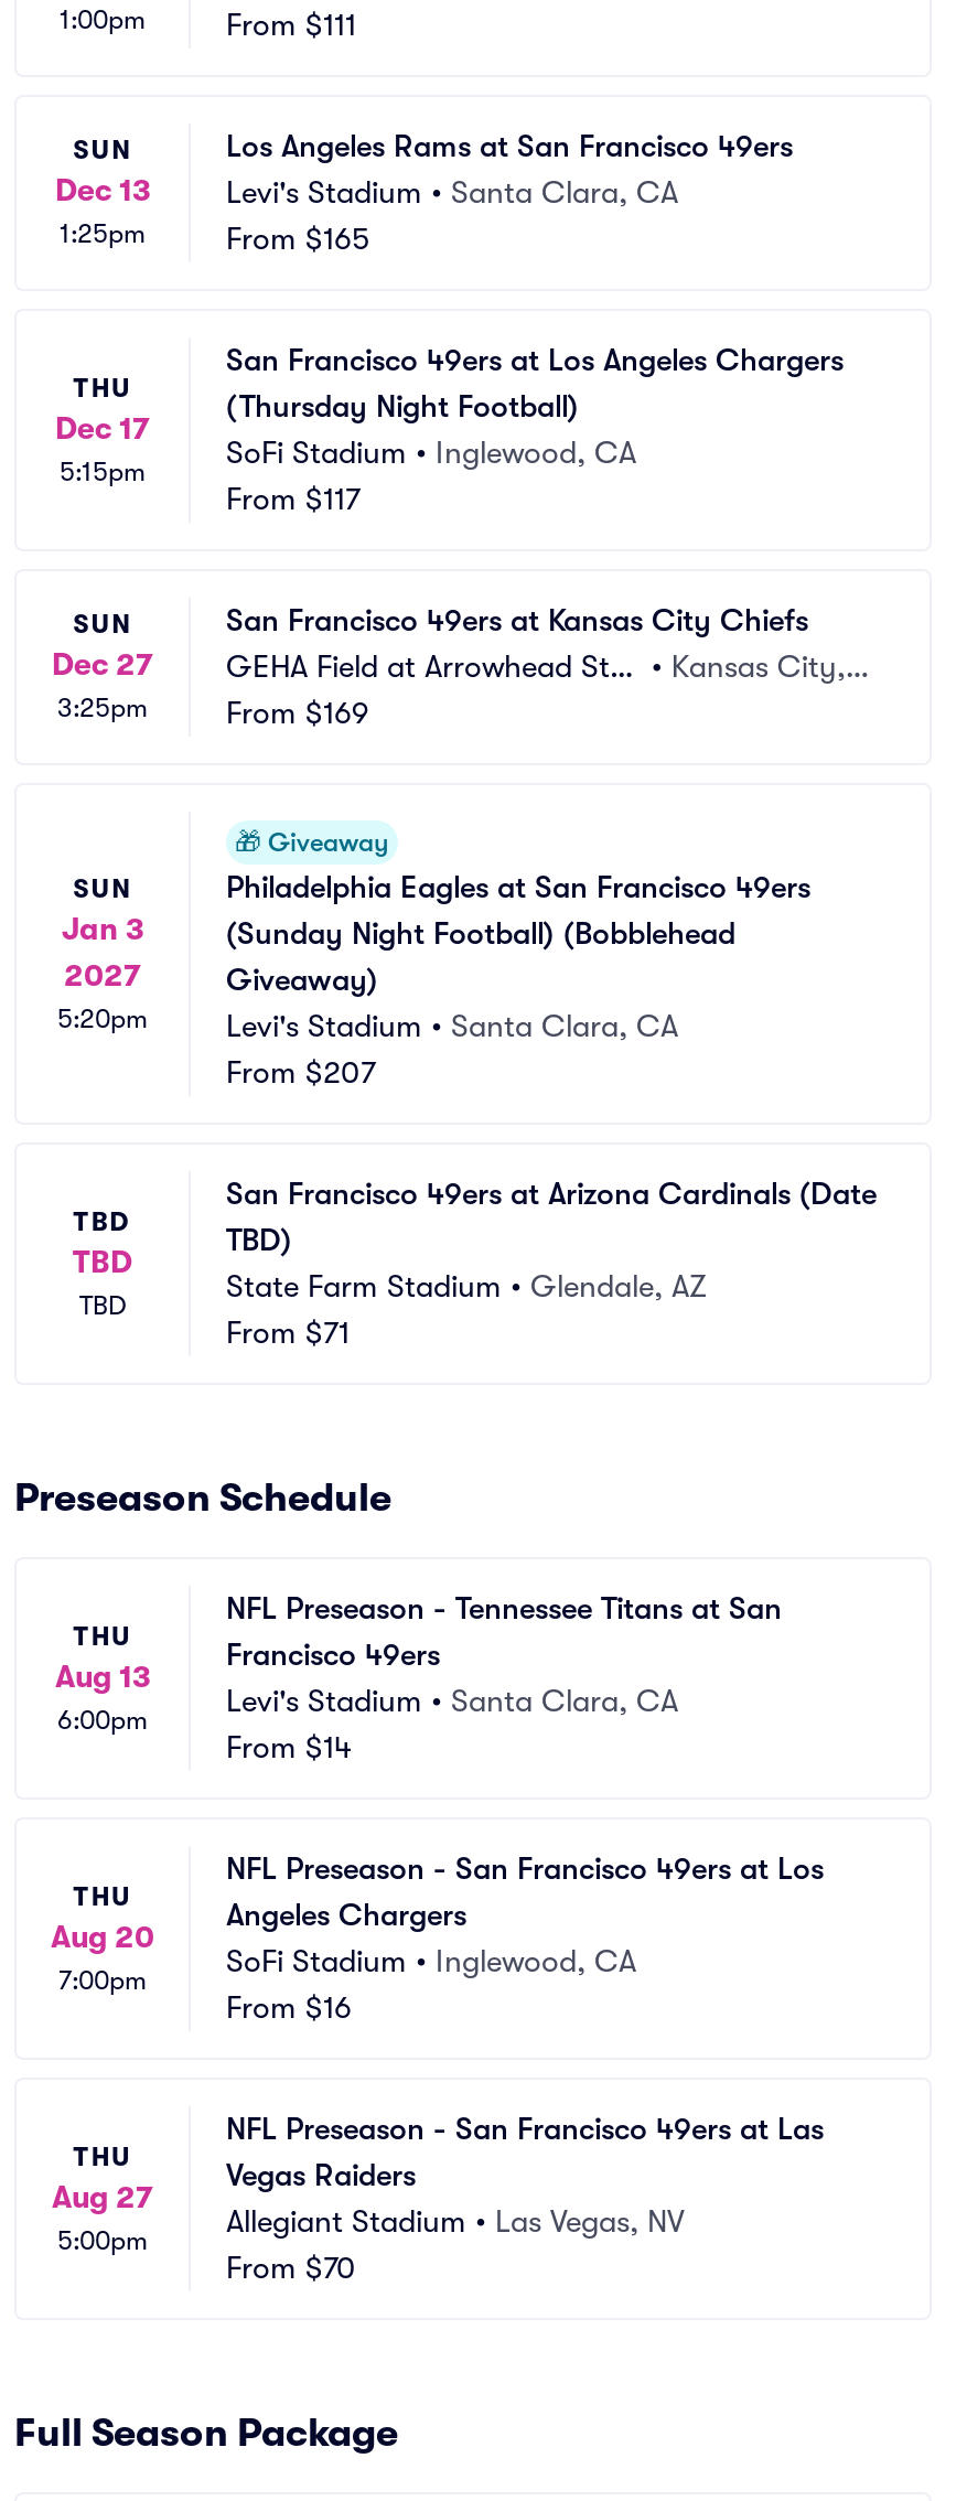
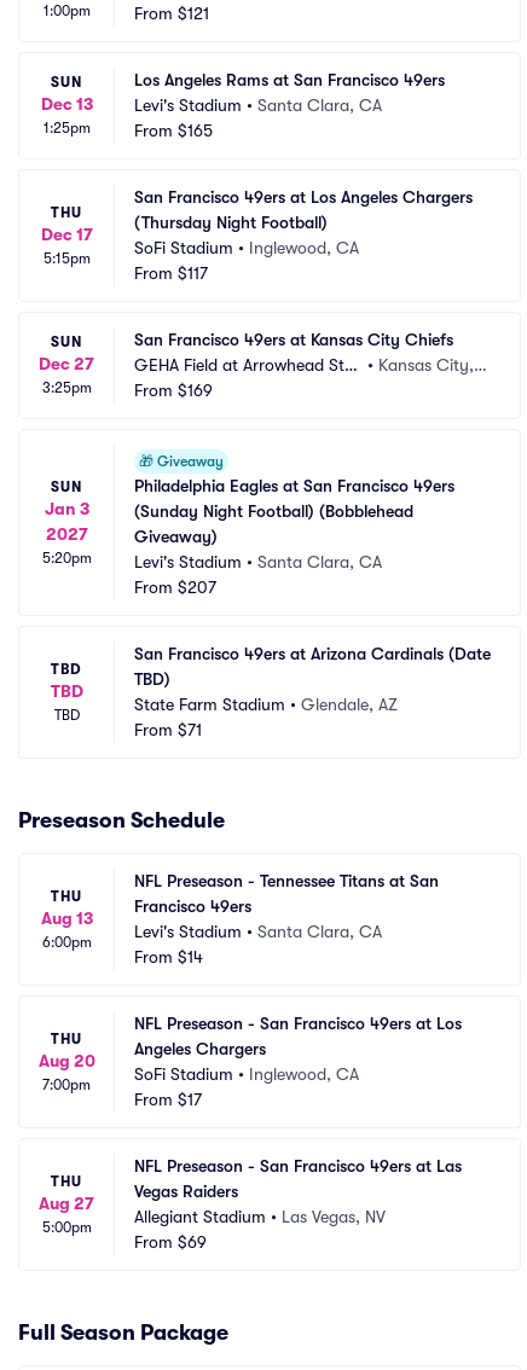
[226,7,356,42] From $111 -> [134,4,209,23] From $121
[226,1989,352,2025] From $16 -> [134,1090,202,1109] From $17
[226,2250,356,2285] From $70 -> [134,1232,207,1252] From $69

